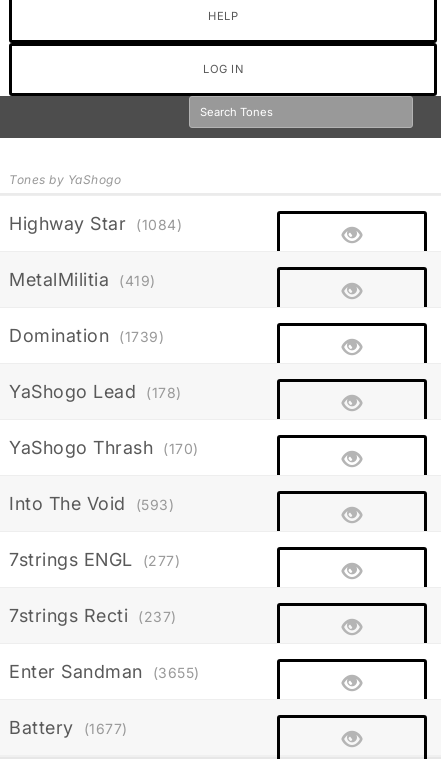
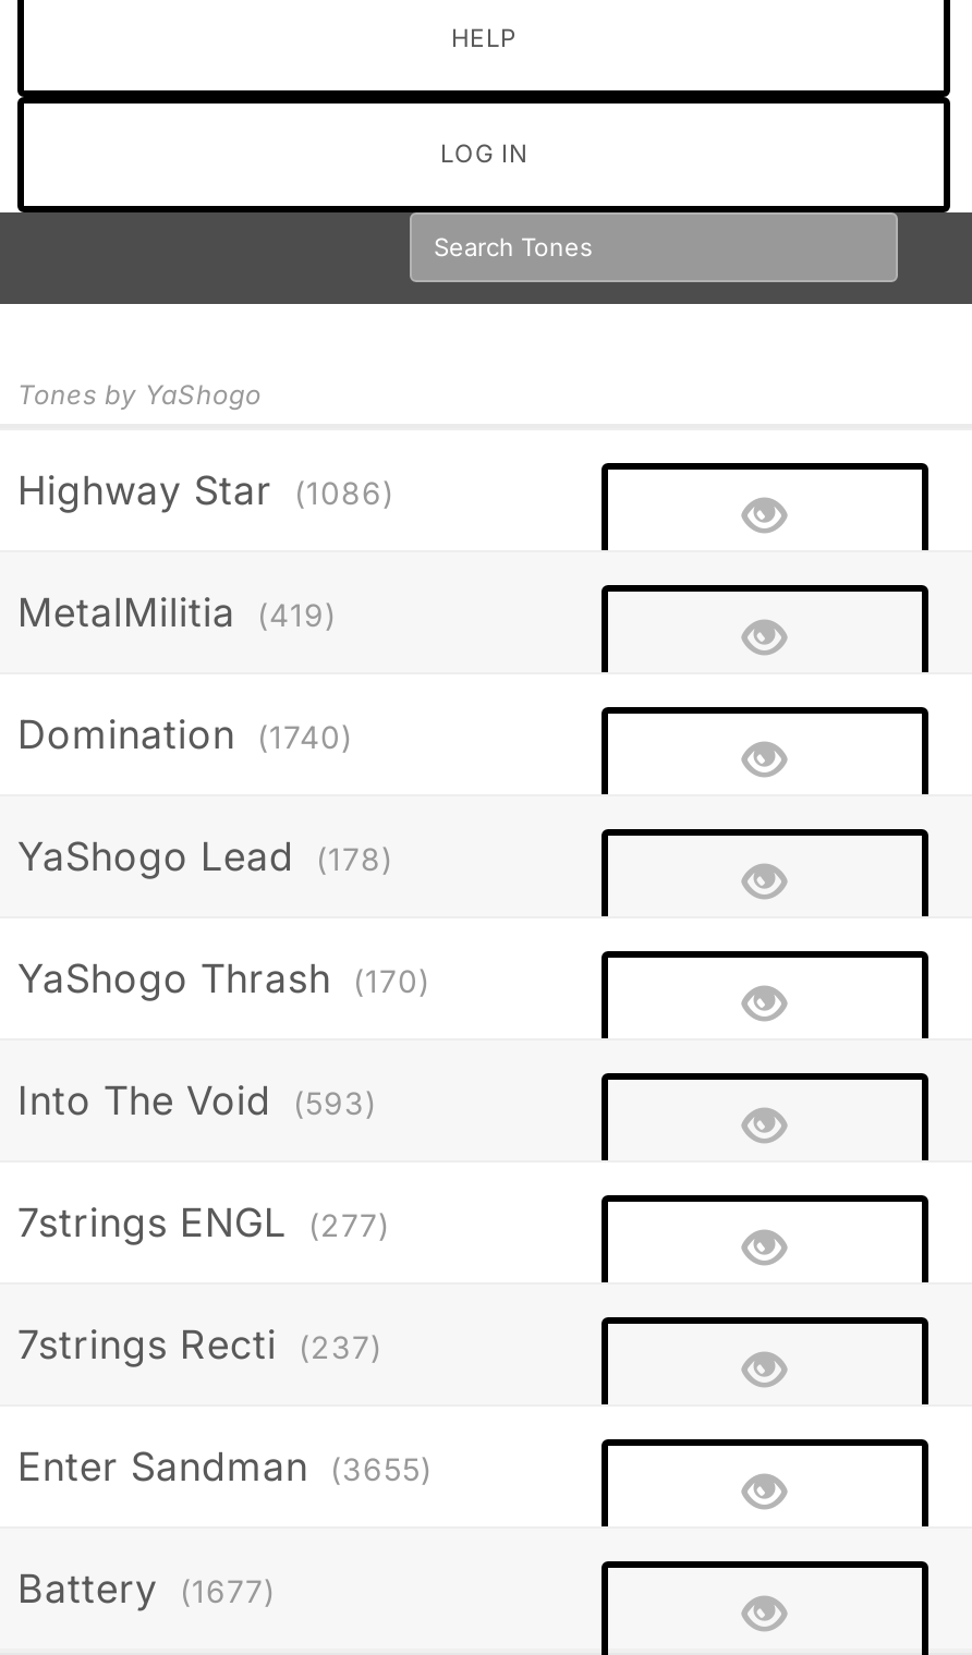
[9,213,182,234] Highway Star (1084) -> [17,467,394,513] Highway Star (1086)
[9,325,164,346] Domination (1739) -> [17,711,353,757] Domination (1740)

